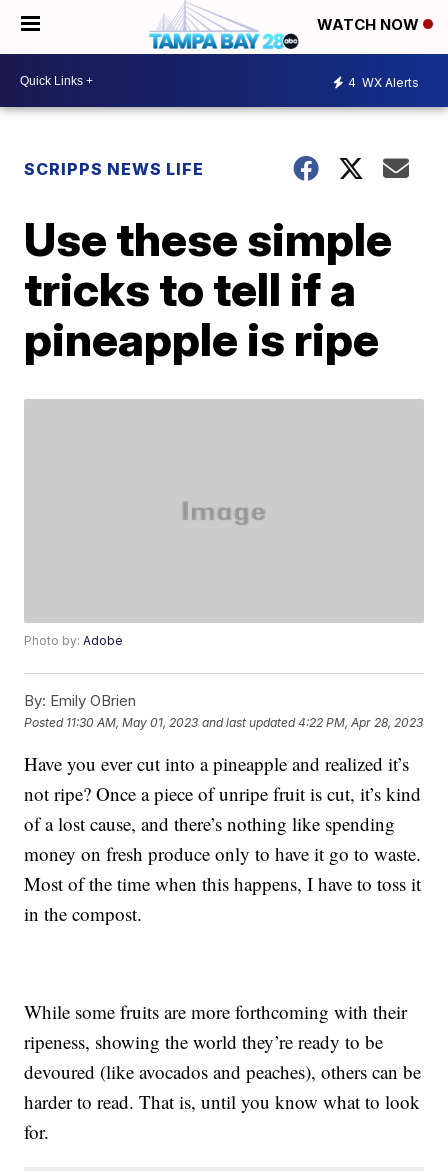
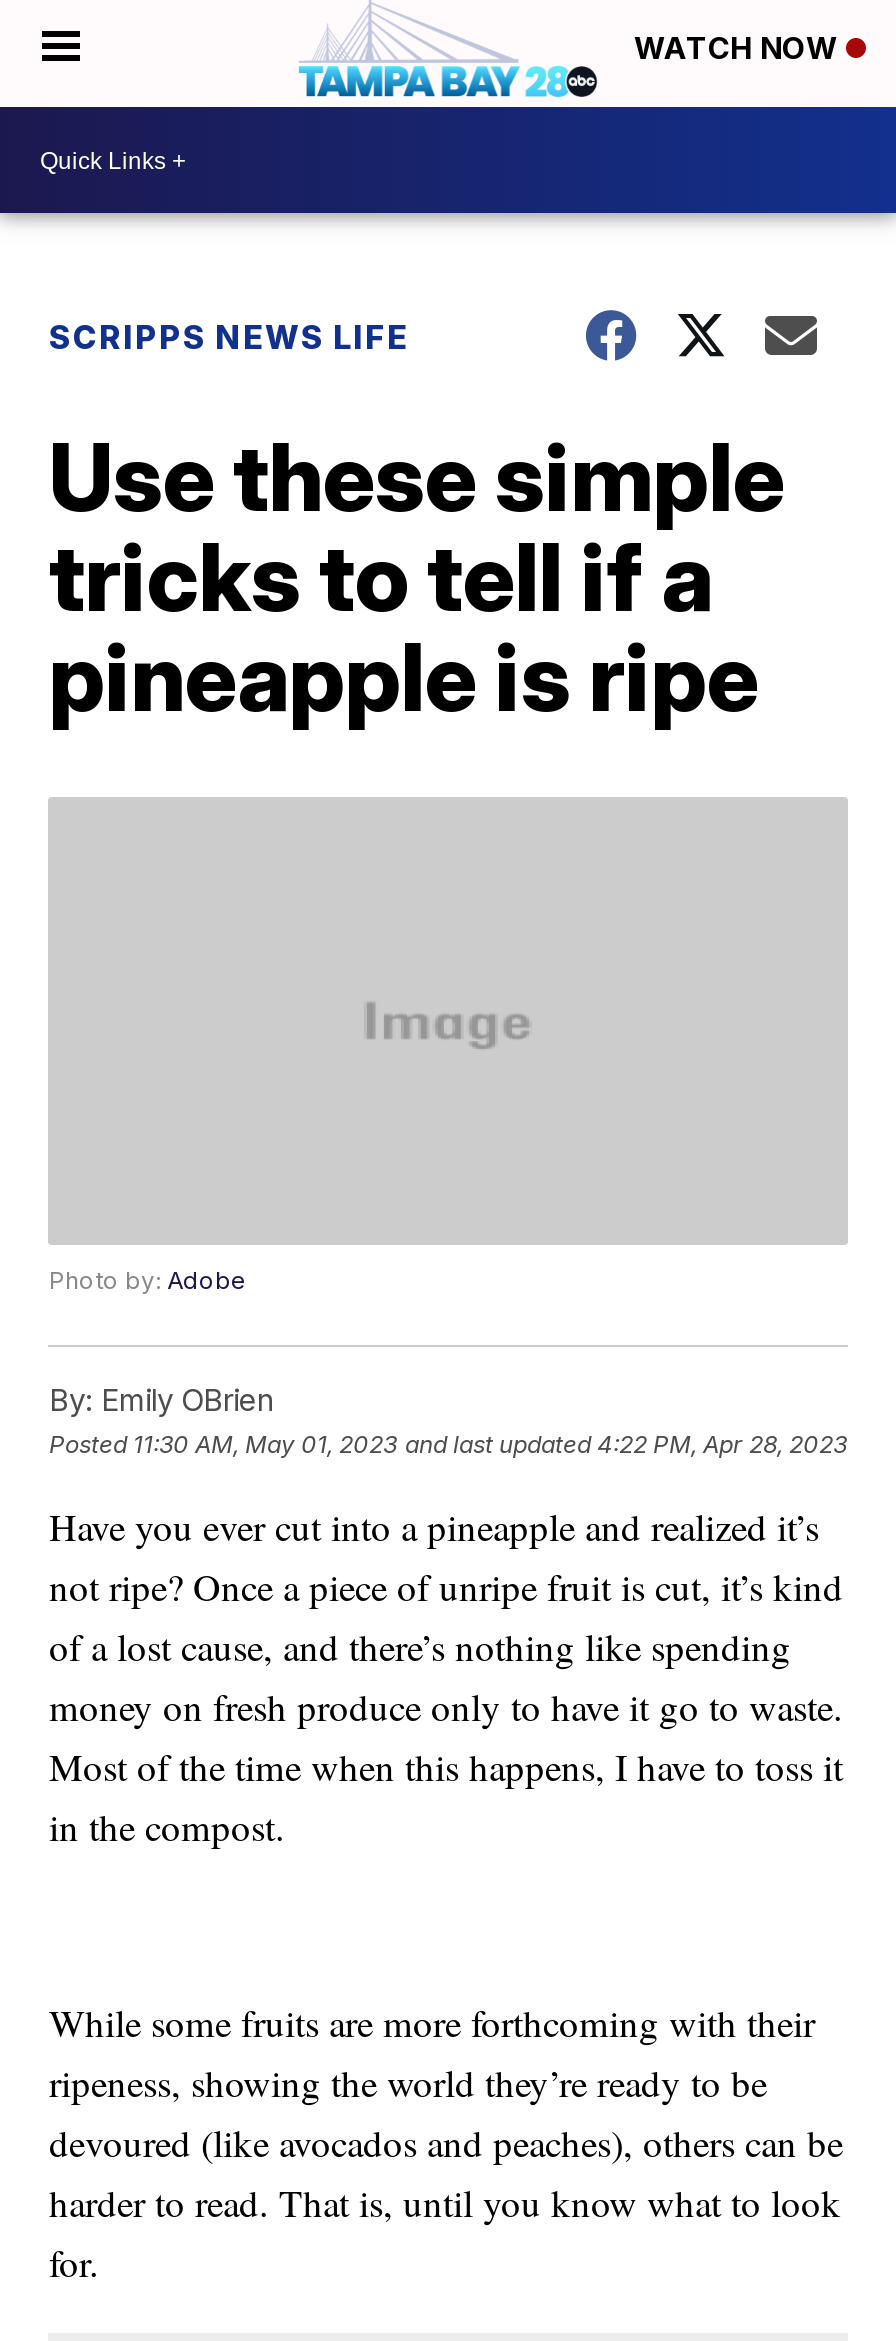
[348,74,419,89] 4 WX Alerts -> none

